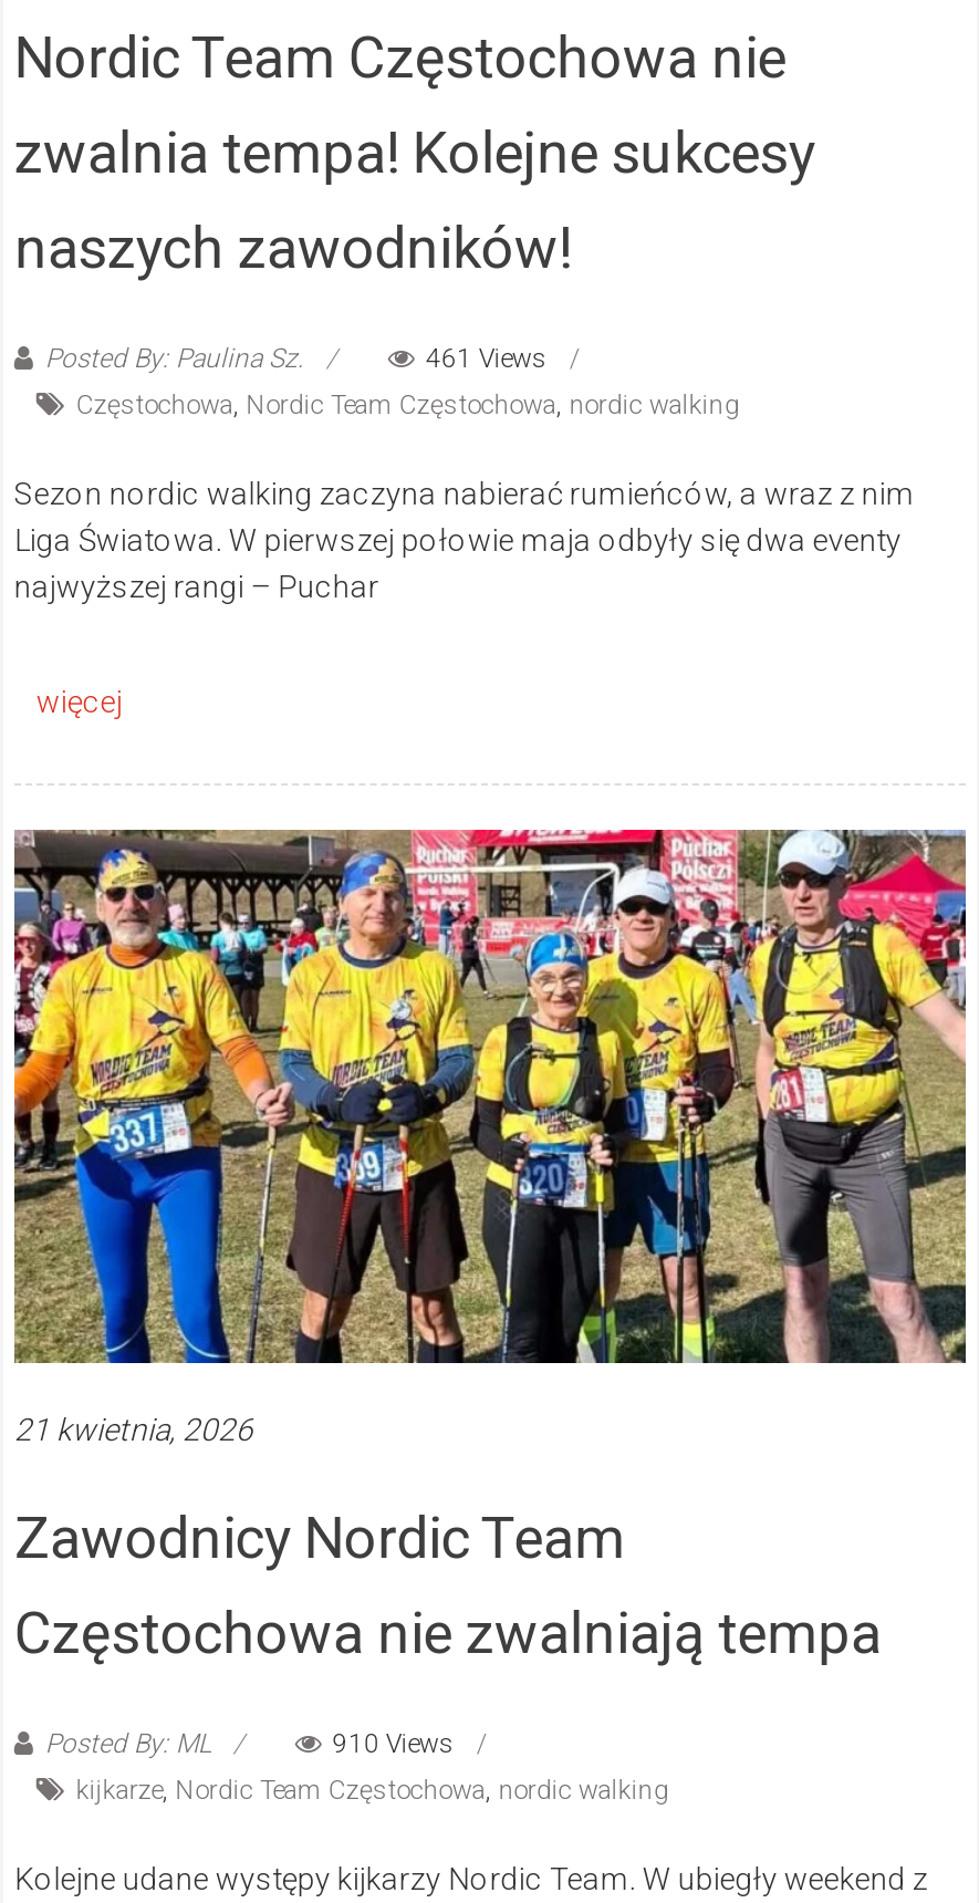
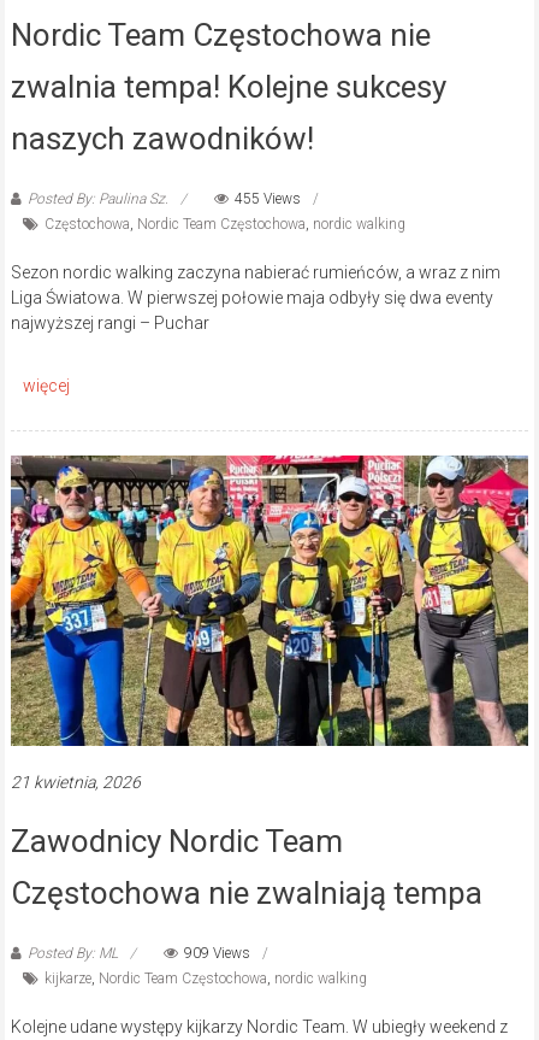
[426,344,547,375] 461 Views -> [234,191,301,208] 455 Views
[333,1728,454,1759] 910 Views -> [184,945,250,962] 909 Views

